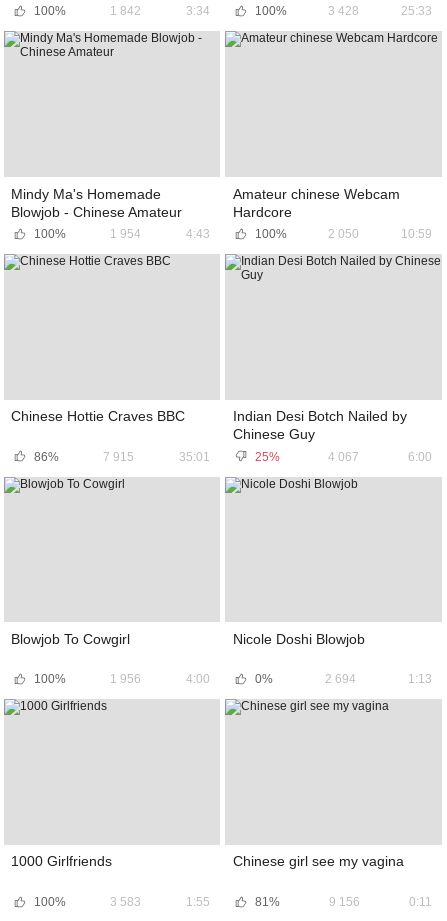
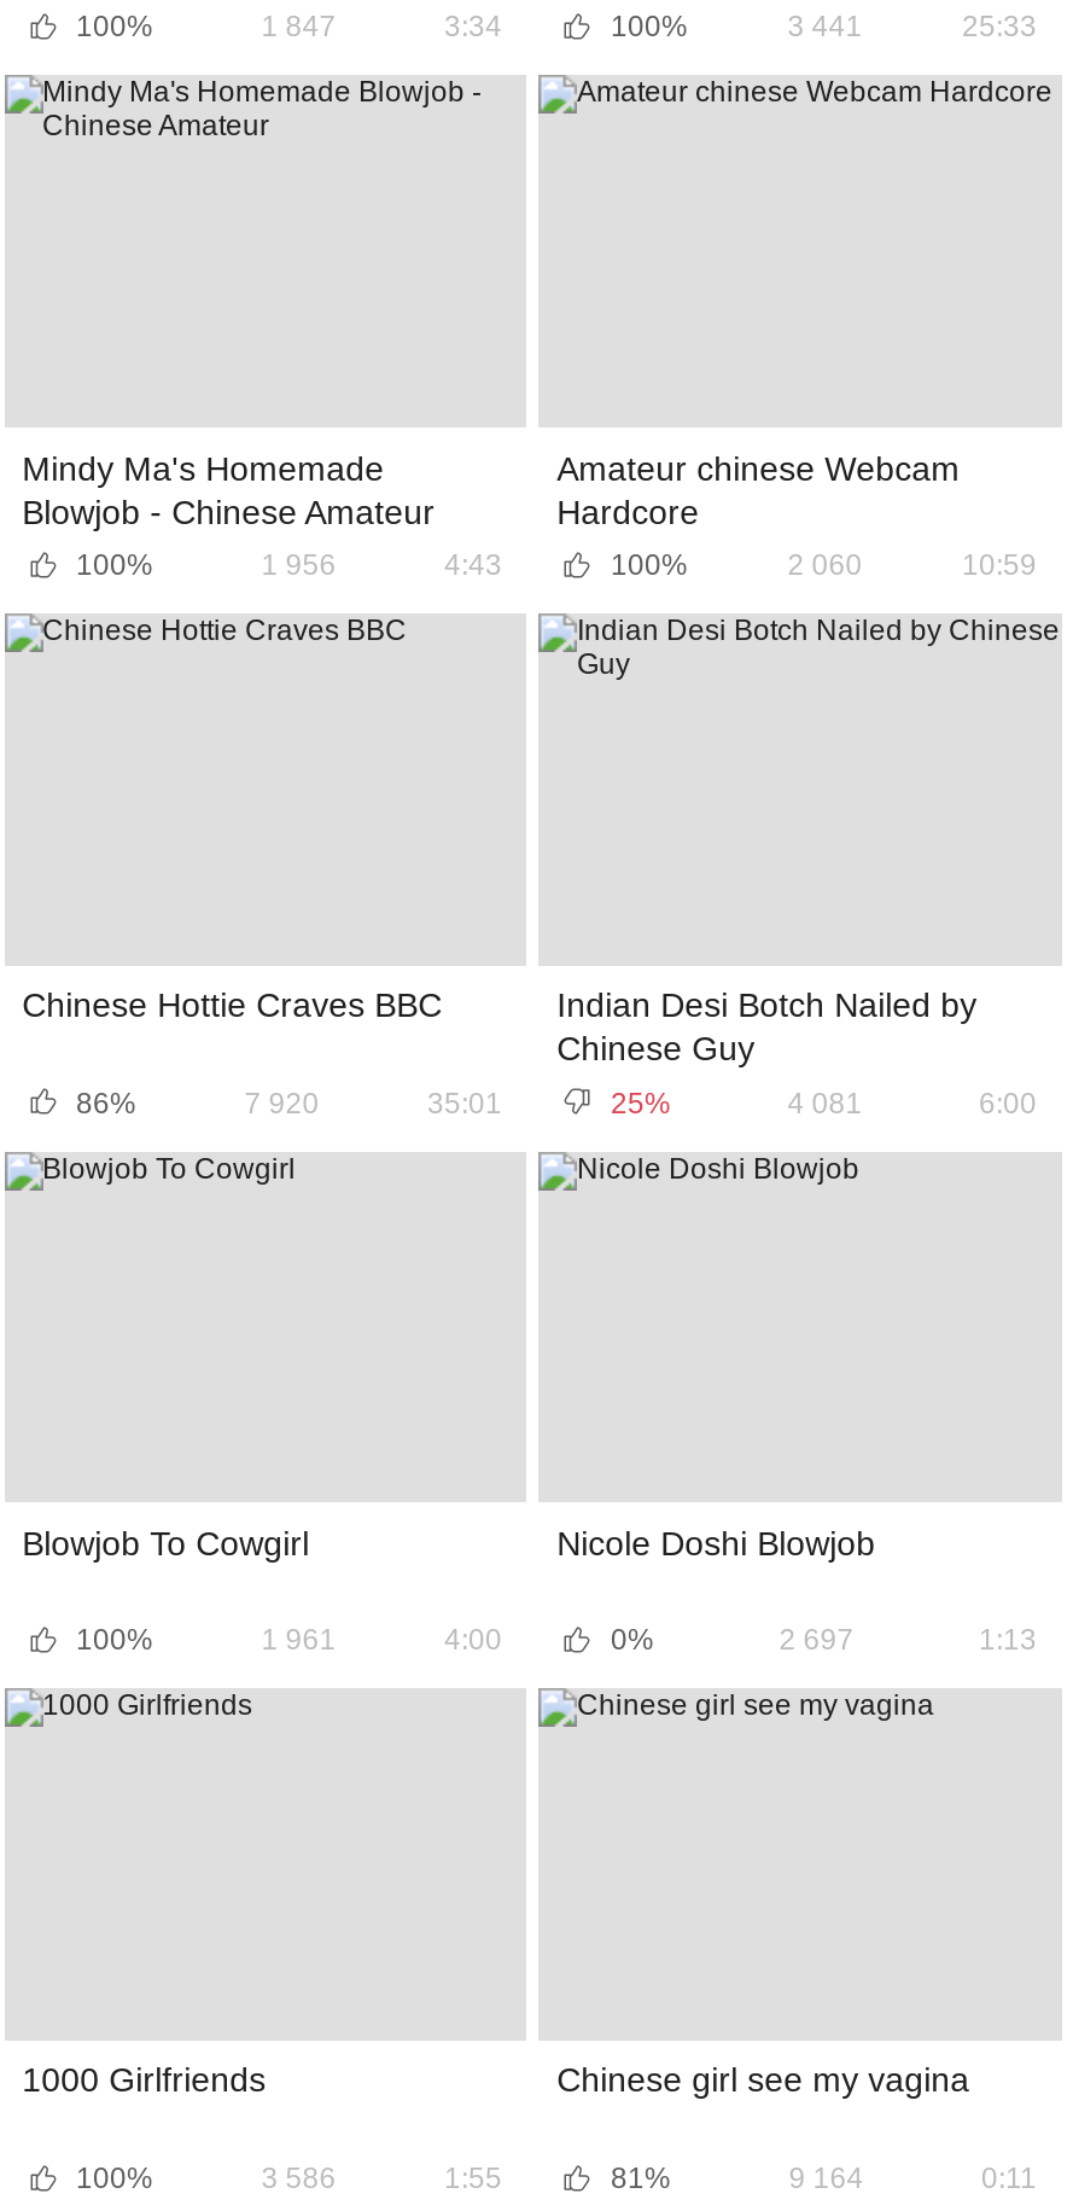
[110,4,141,18] 1 842 -> [261,11,336,44] 1 847
[328,4,359,18] 3 428 -> [787,11,862,44] 3 441
[110,227,141,241] 1 954 -> [261,548,336,582] 1 956
[328,227,359,241] 2 050 -> [787,548,862,582] 2 060
[103,450,134,464] 7 915 -> [244,1086,319,1120] 7 920
[328,450,359,464] 4 067 -> [787,1086,862,1120] 4 081
[110,672,141,686] 1 956 -> [261,1623,336,1657] 1 961
[325,672,356,686] 2 694 -> [779,1623,854,1657] 2 697
[110,895,141,909] 3 583 -> [261,2161,336,2195] 3 586
[329,895,360,909] 9 156 -> [789,2161,864,2195] 9 164

